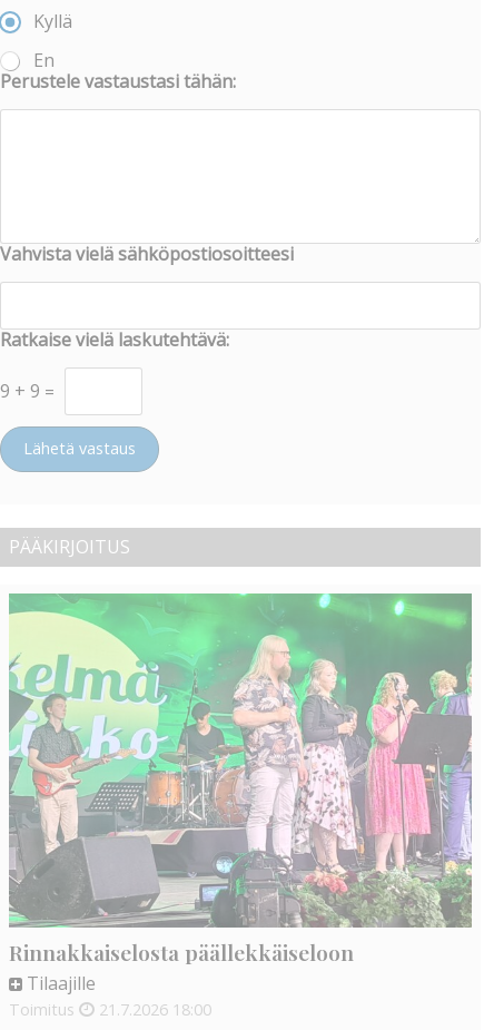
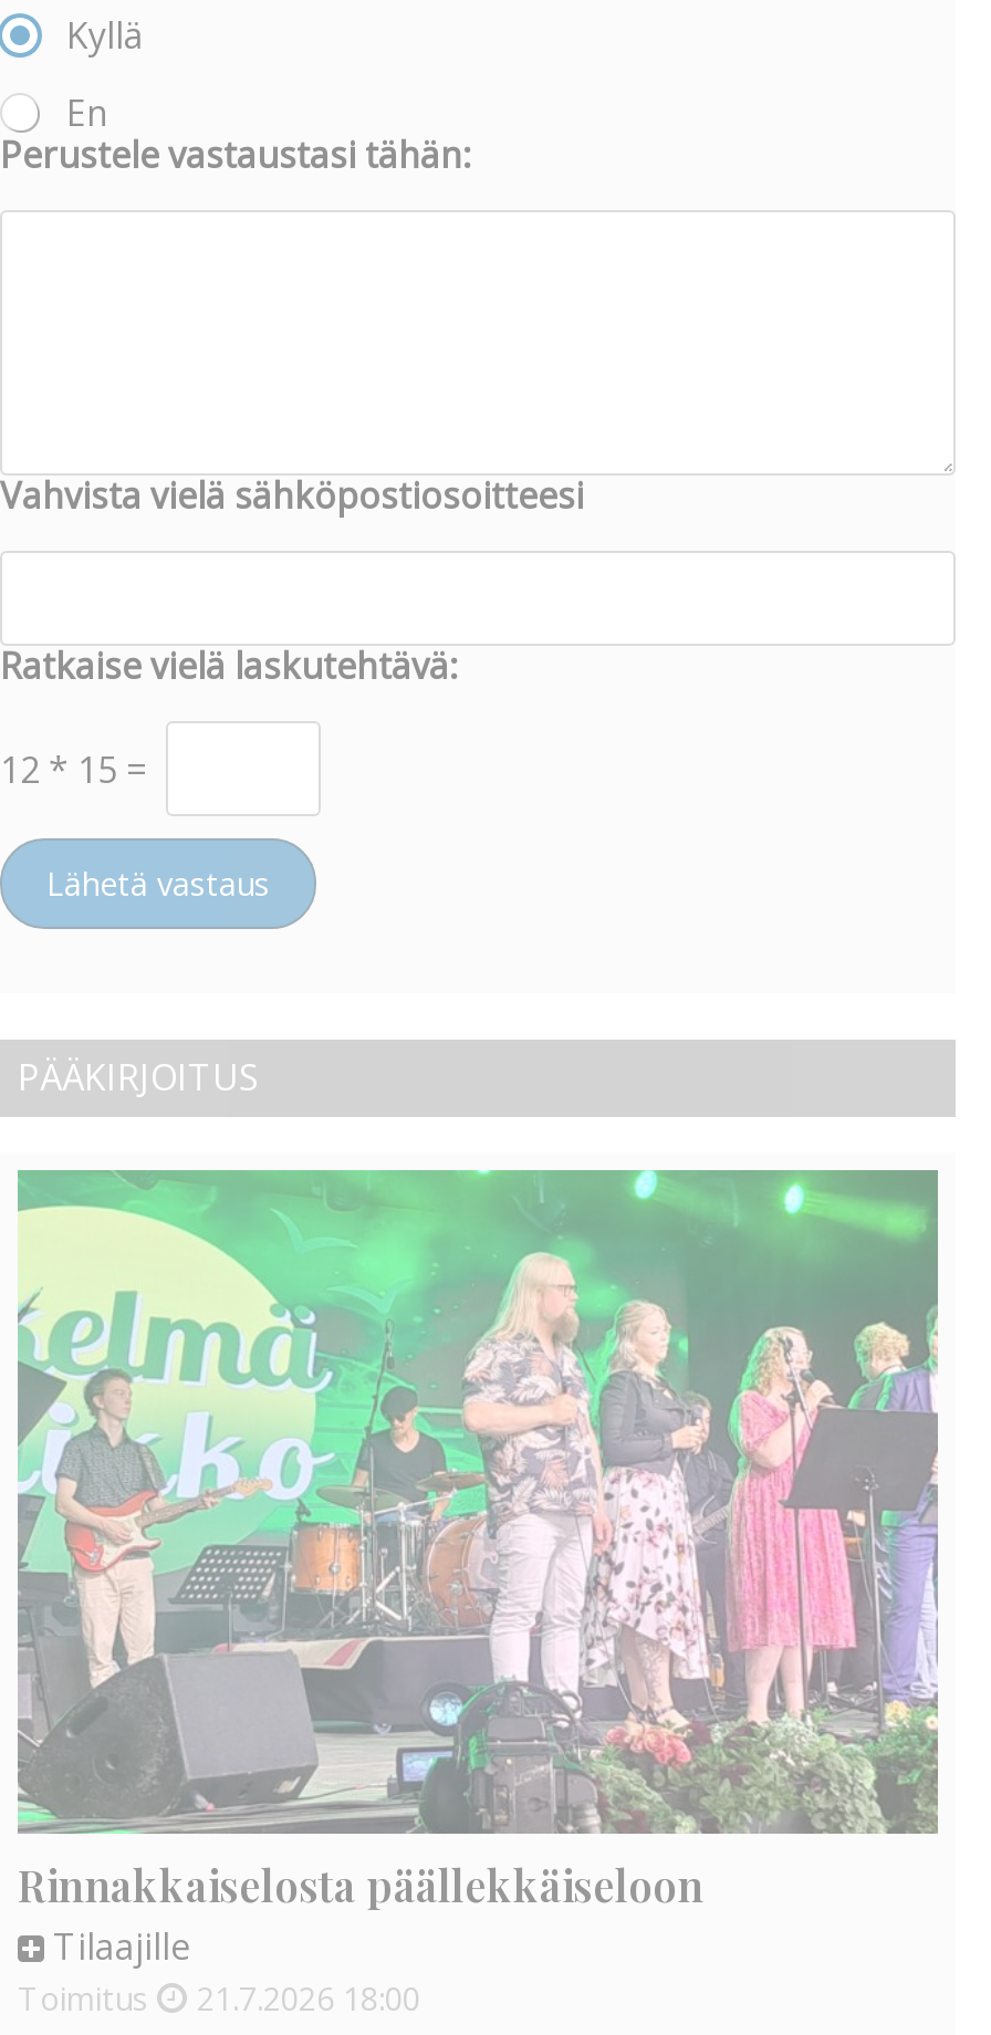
[0,379,55,403] 9 + 9 = -> [0,745,146,794] 12 * 15 =

